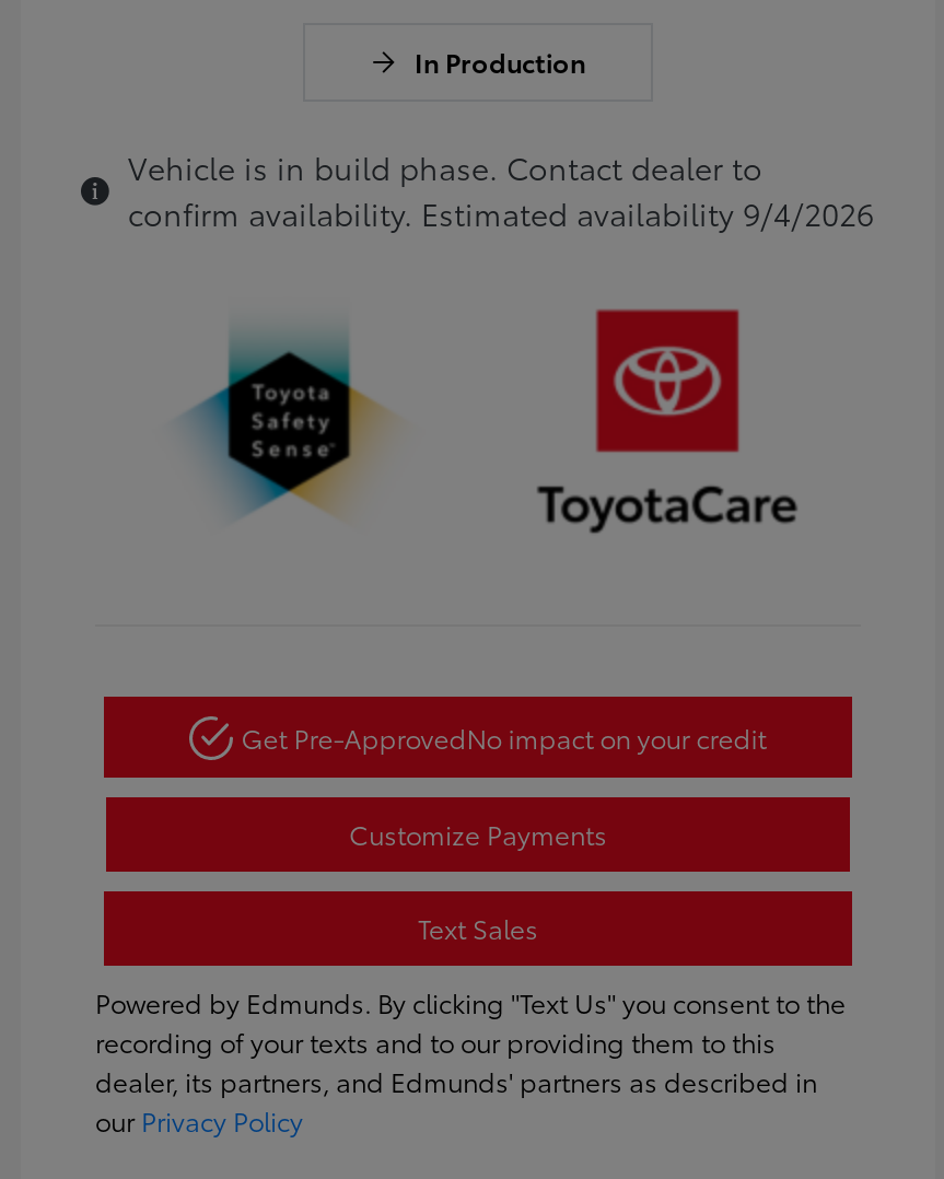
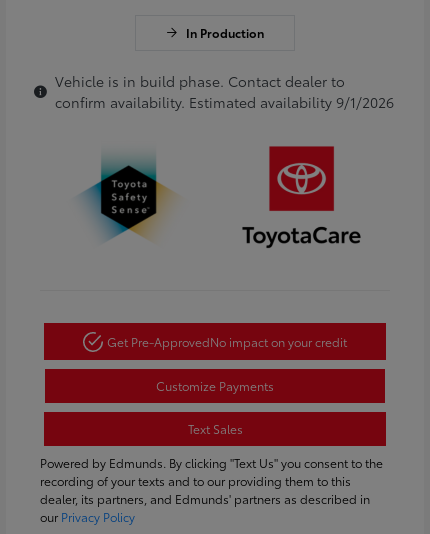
[128,192,874,236] confirm availability. Estimated availability 9/4/2026 -> [55,92,394,112] confirm availability. Estimated availability 9/1/2026

